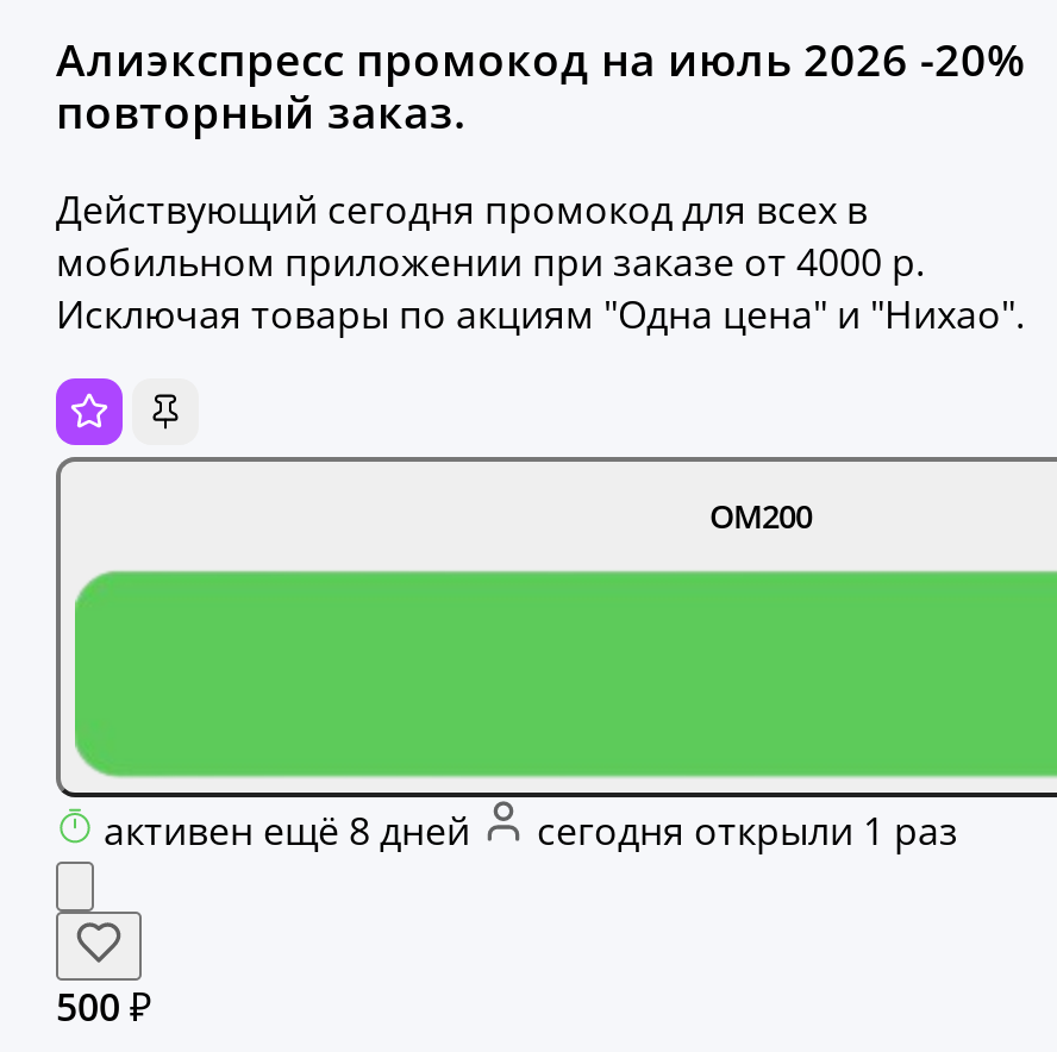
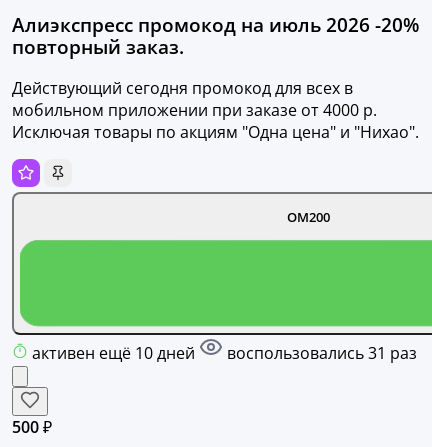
[104,805,958,857] активен ещё 8 дней | сегодня открыли 1 раз -> [32,342,417,364] активен ещё 10 дней | воспользовались 31 раз

